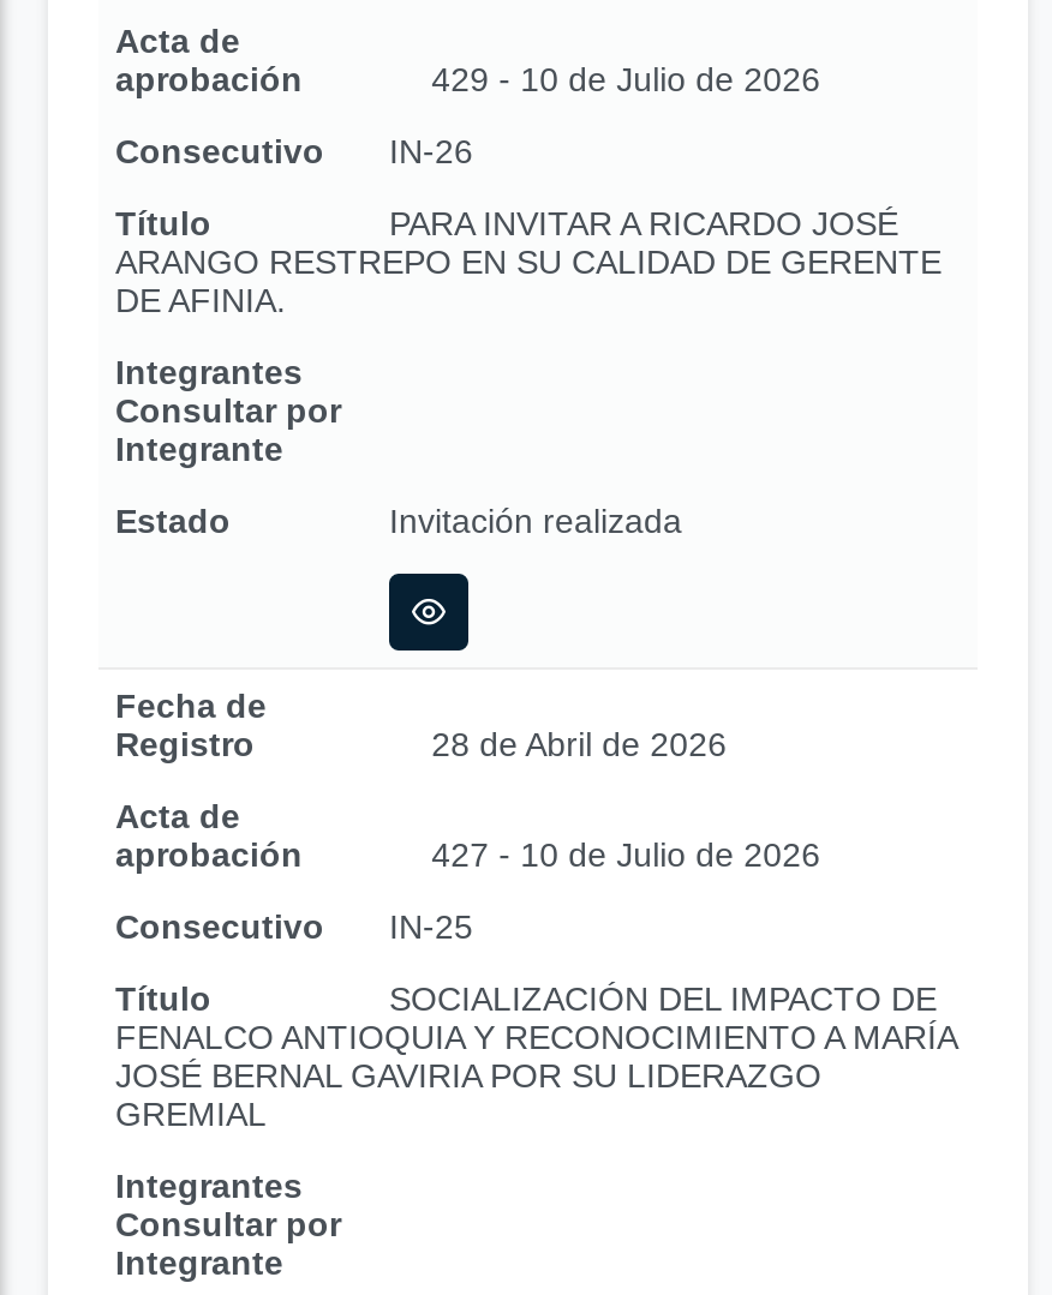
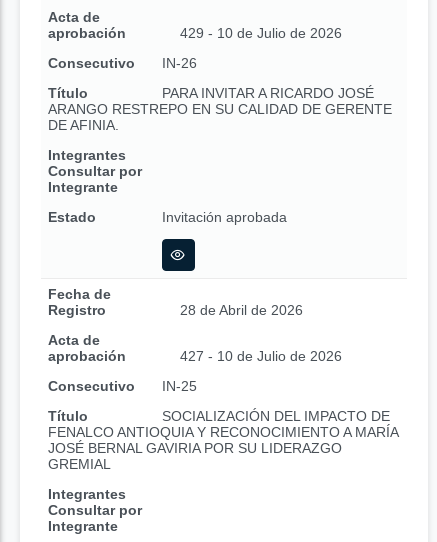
[389,502,682,540] Invitación realizada -> [162,209,287,225] Invitación aprobada

